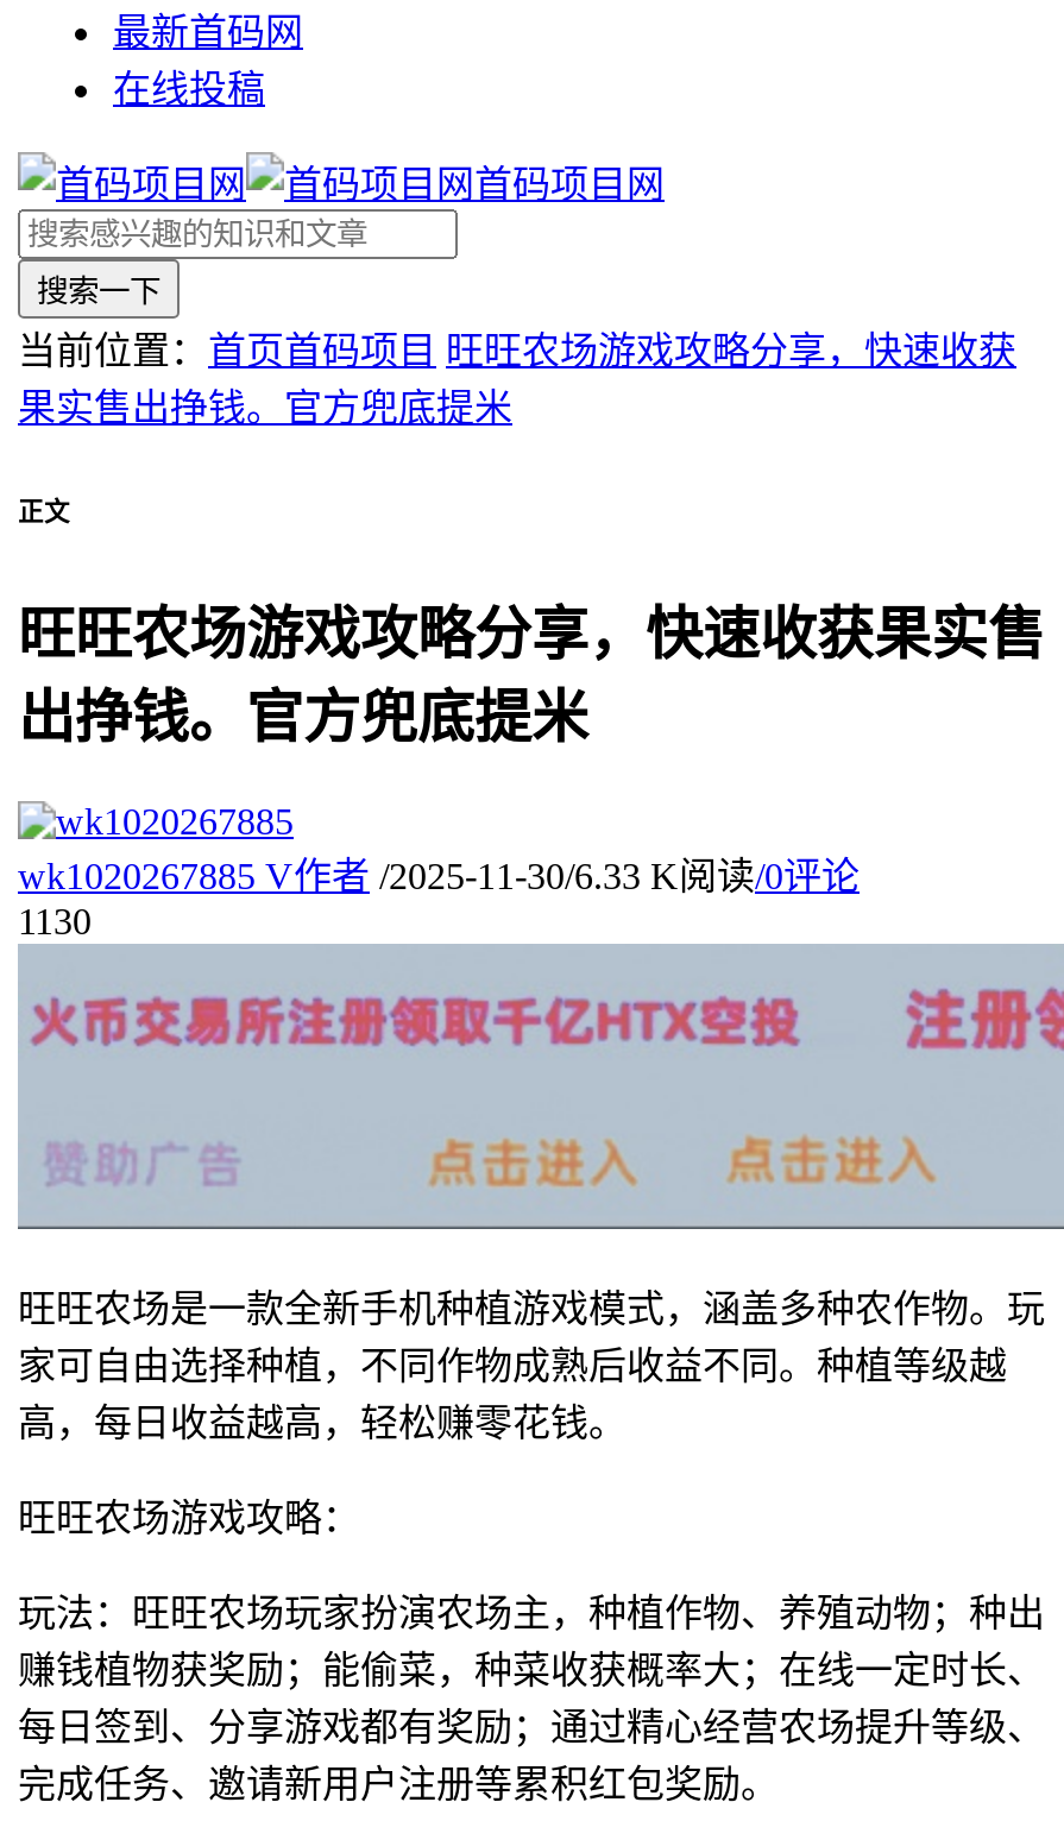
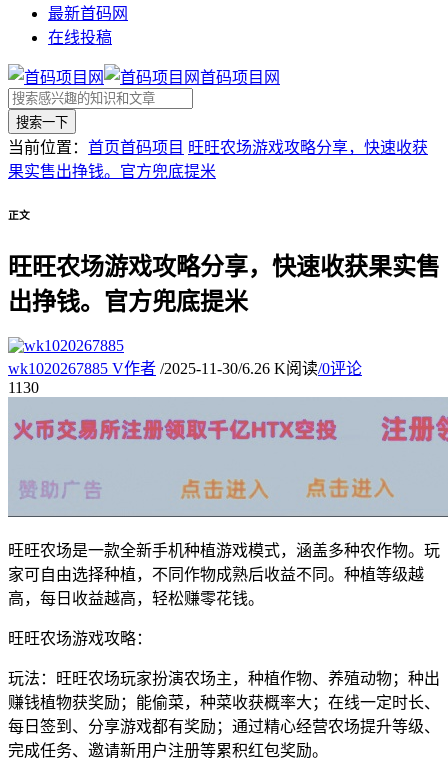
[18,855,860,896] wk1020267885 V作者 / 2025-11-30/6.33 K阅读/0评论 -> [8,360,362,377] wk1020267885 V作者 / 2025-11-30/6.26 K阅读/0评论

